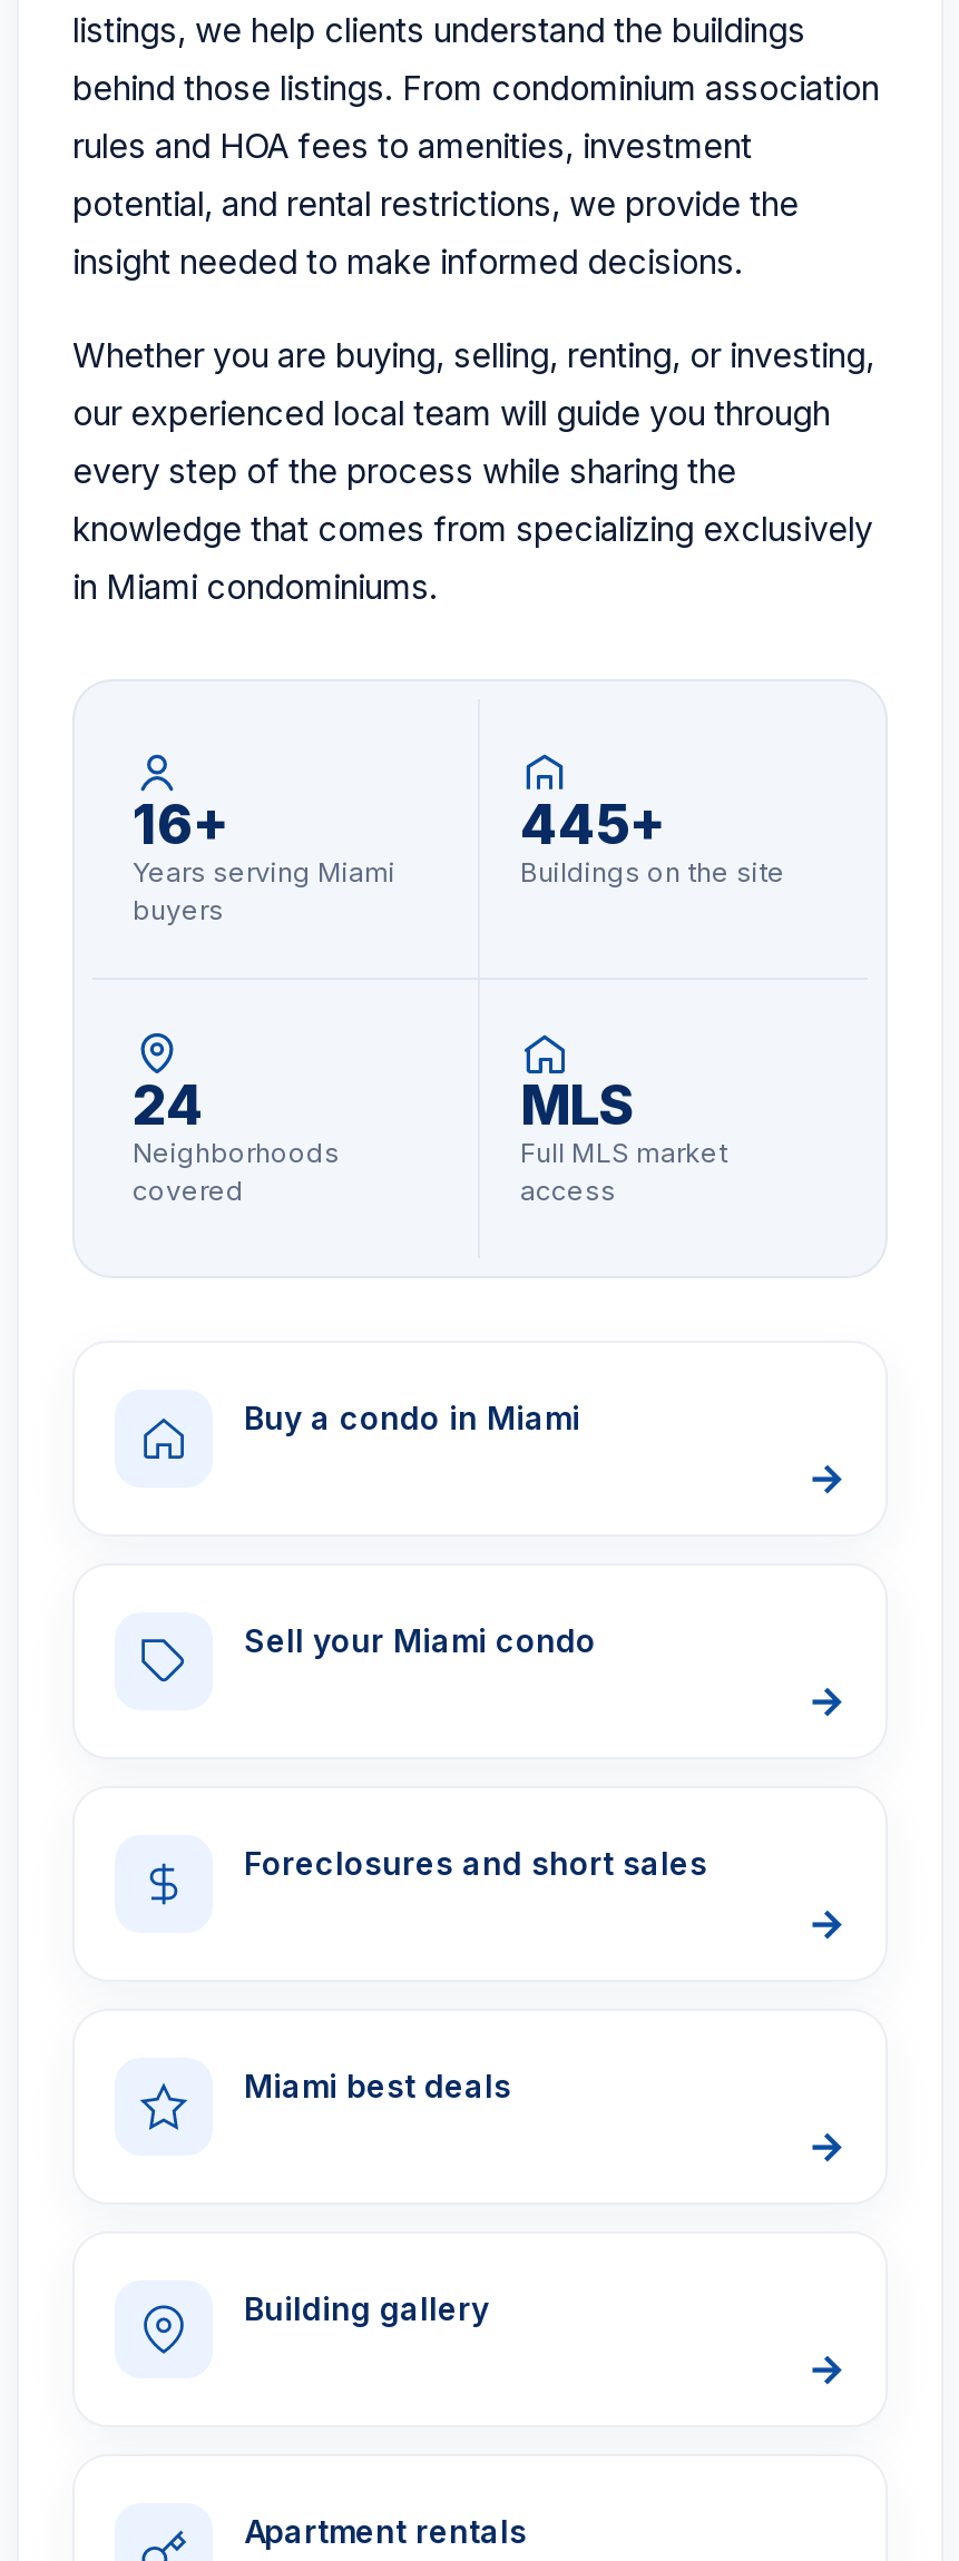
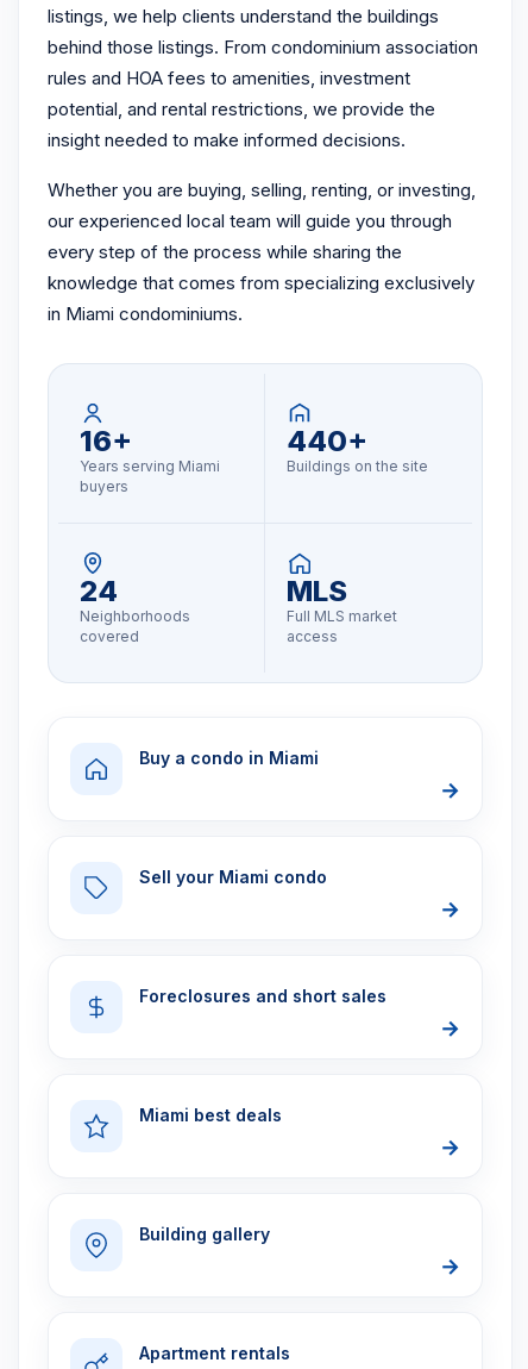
[520,793,667,857] 445+ -> [287,424,367,458] 440+

